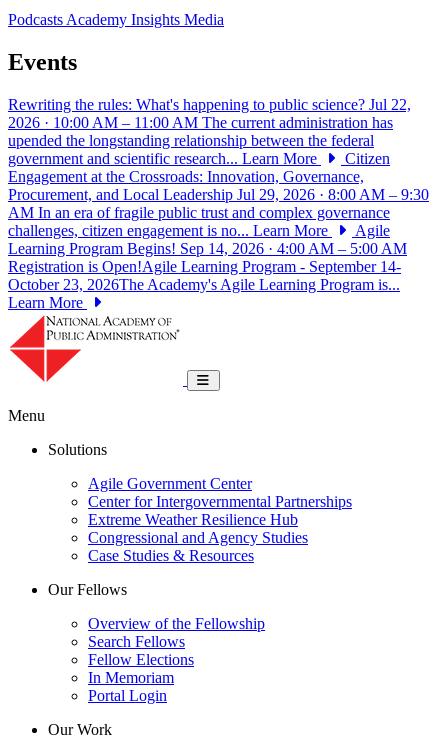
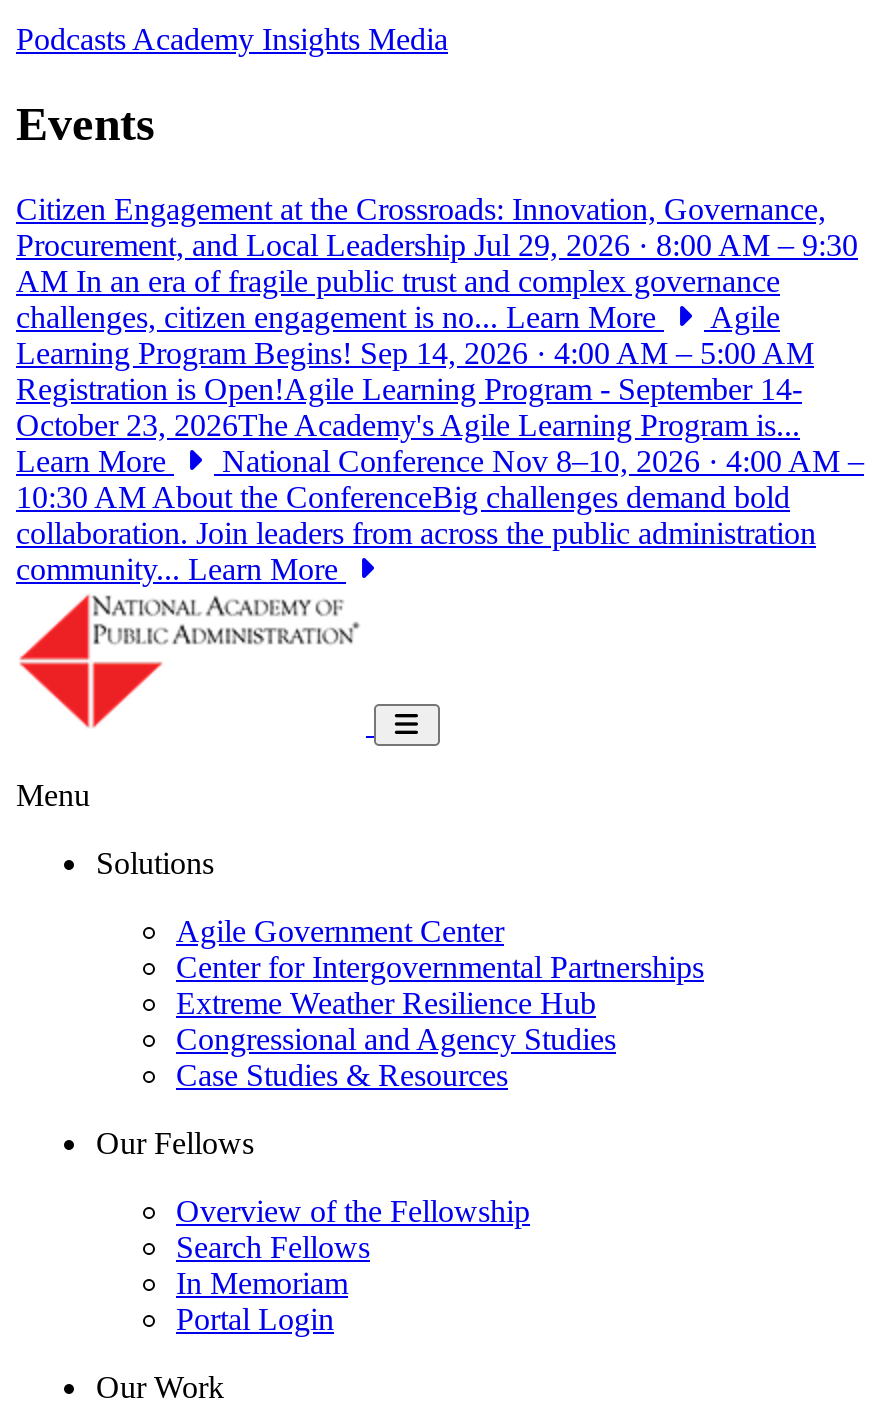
[8,96,411,185] Rewriting the rules: What's happening to public science? Jul 22, | 2026 · 10:00 AM – 11:00 AM The current administration has | upended the longstanding relationship between the federal | government and scientific research... Learn More | Citizen | Engagement at the Crossroads: Innovation, Governance, -> [16,192,826,226] Citizen Engagement at the Crossroads: Innovation, Governance,
moved [8,186,429,311] -> [16,228,858,478]: Procurement, and Local Leadership Jul 29, 2026 · 8:00 AM – 9:30 | AM In an era of fragile public trust and complex governance | challenges, citizen engagement is no... Learn More | Agile | Learning Program Begins! Sep 14, 2026 · 4:00 AM – 5:00 AM | Registration is Open!Agile Learning Program - September 14- | October 23, 2026The Academy's Agile Learning Program is... | Learn More
none -> [16,444,864,586] National Conference Nov 8–10, 2026 · 4:00 AM – | 10:30 AM About the ConferenceBig challenges demand bold | collaboration. Join leaders from across the public administration | community... Learn More
[88,651,194,668] Fellow Elections -> none

